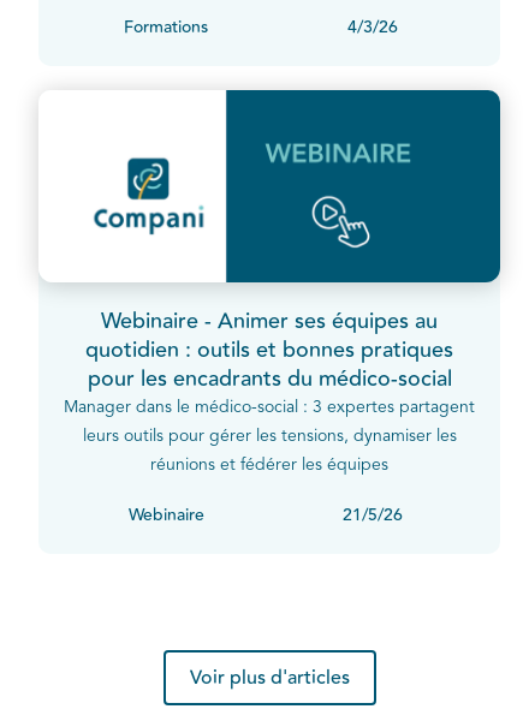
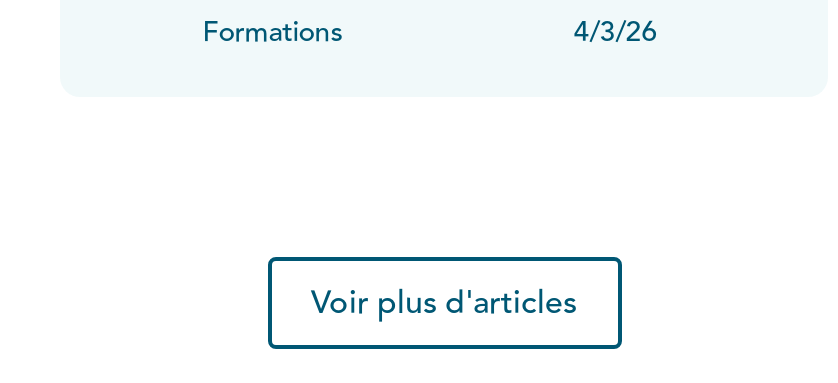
[64,89,503,529] [image] | Webinaire - Animer ses équipes au | quotidien : outils et bonnes pratiques | pour les encadrants du médico-social | Manager dans le médico-social : 3 expertes partagent | leurs outils pour gérer les tensions, dynamiser les | réunions et fédérer les équipes | Webinaire | 21/5/26 -> none
[93,157,204,236] [image] -> none

